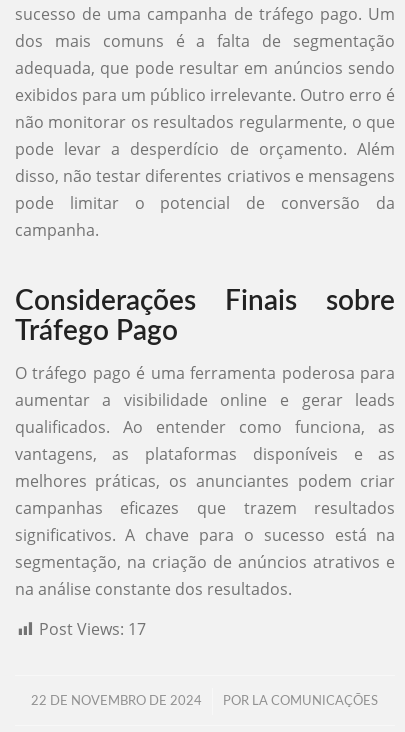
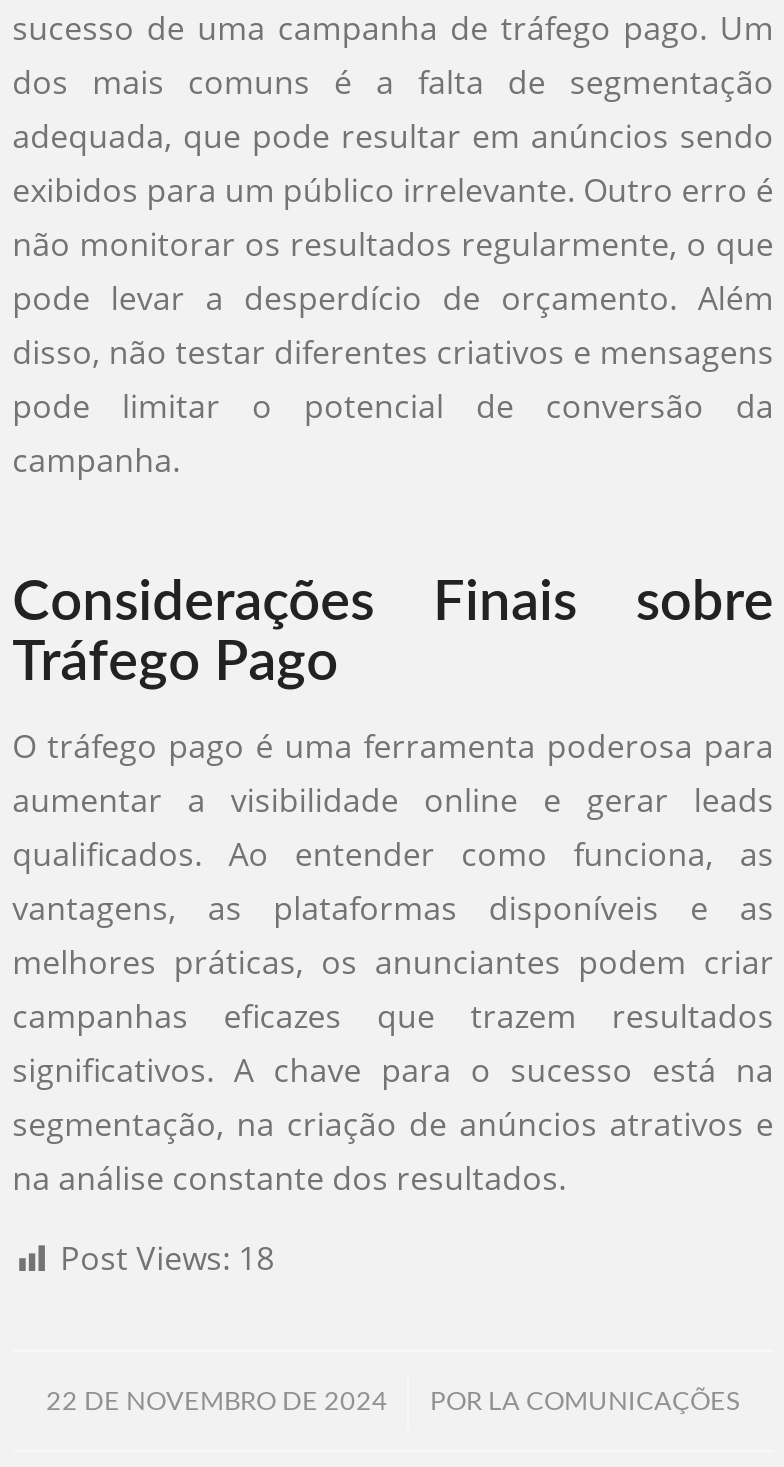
[39,618,146,640] Post Views: 17 -> [60,1237,274,1281] Post Views: 18

